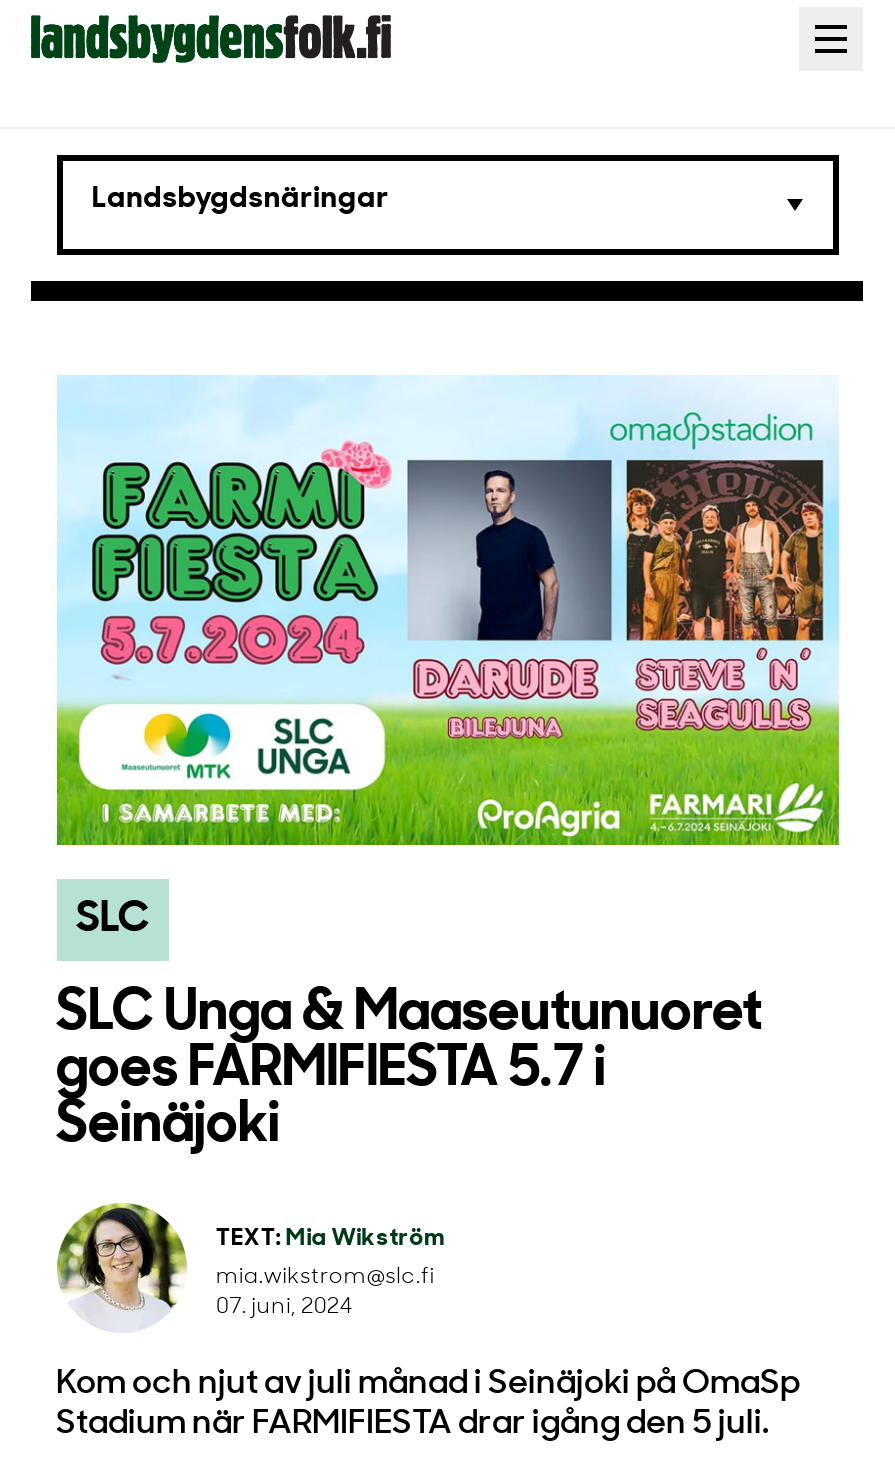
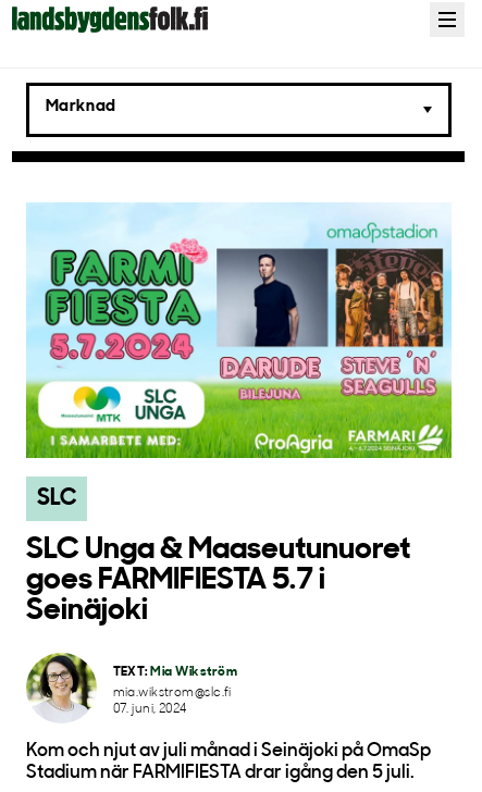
[92,184,390,214] Landsbygdsnäringar -> [45,98,116,115] Marknad

